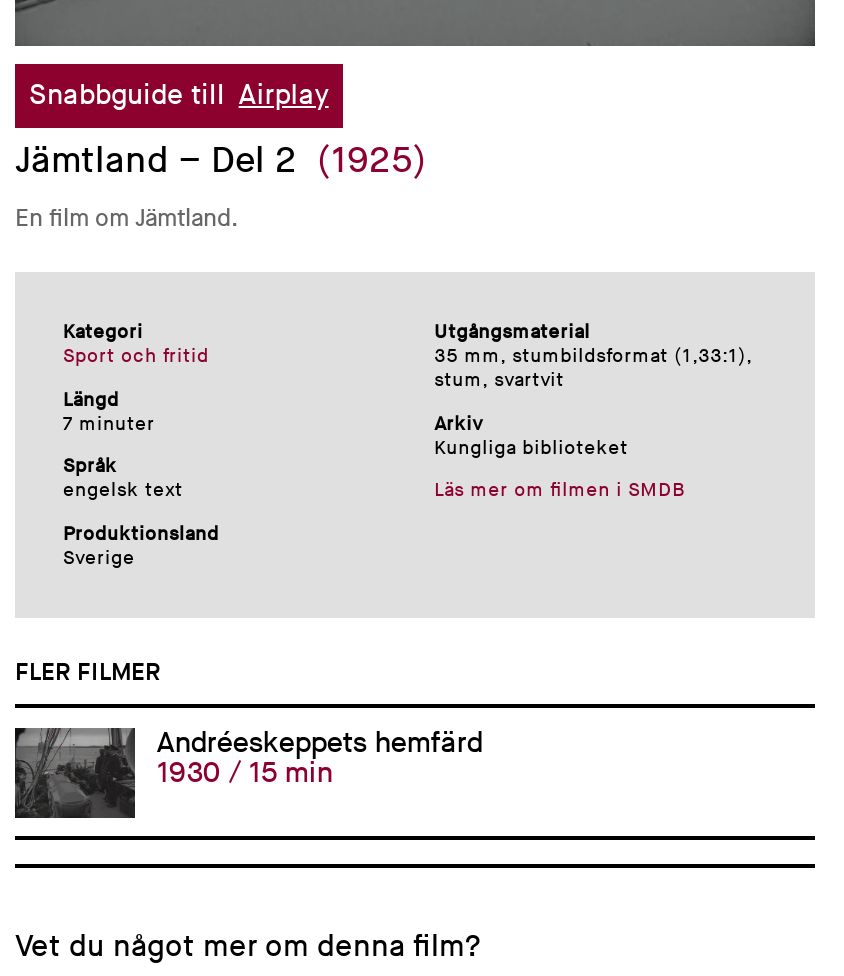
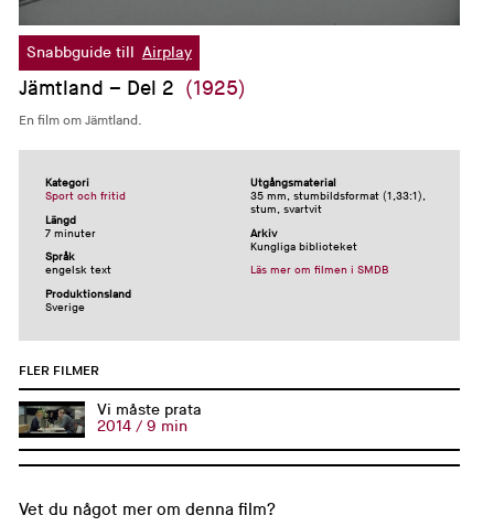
[15,725,483,818] [image] | Andréeskeppets hemfärd | 1930 / 15 min -> [19,400,202,437] [image] | Vi måste prata | 2014 / 9 min

